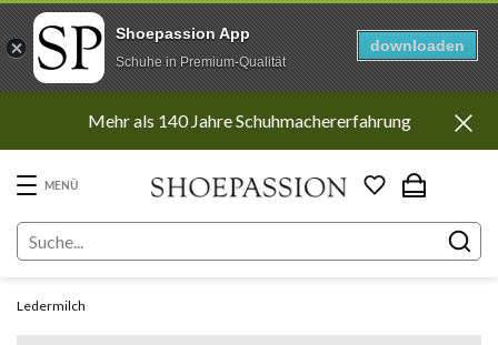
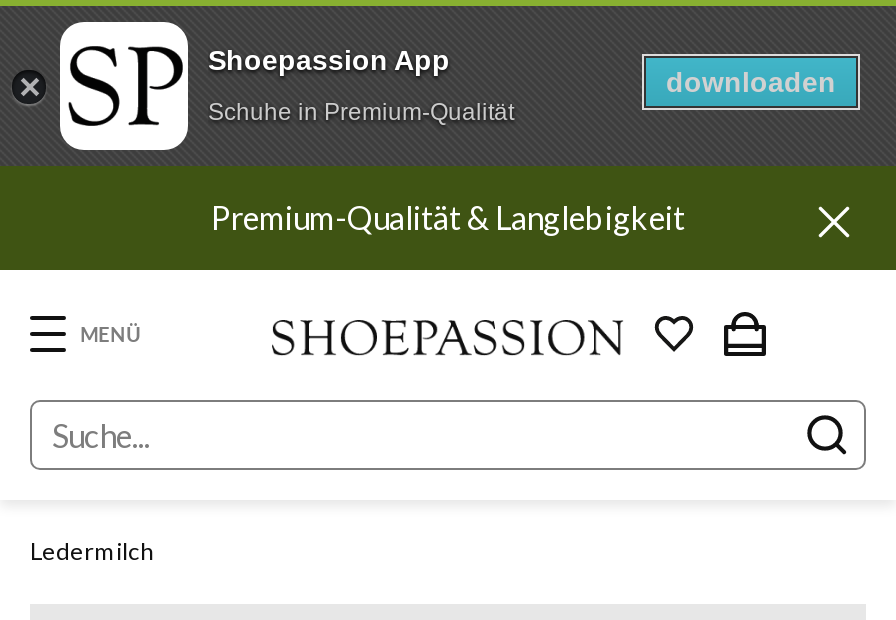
[87,110,411,131] Mehr als 140 Jahre Schuhmachererfahrung -> [211,198,685,236] Premium-Qualität & Langlebigkeit

